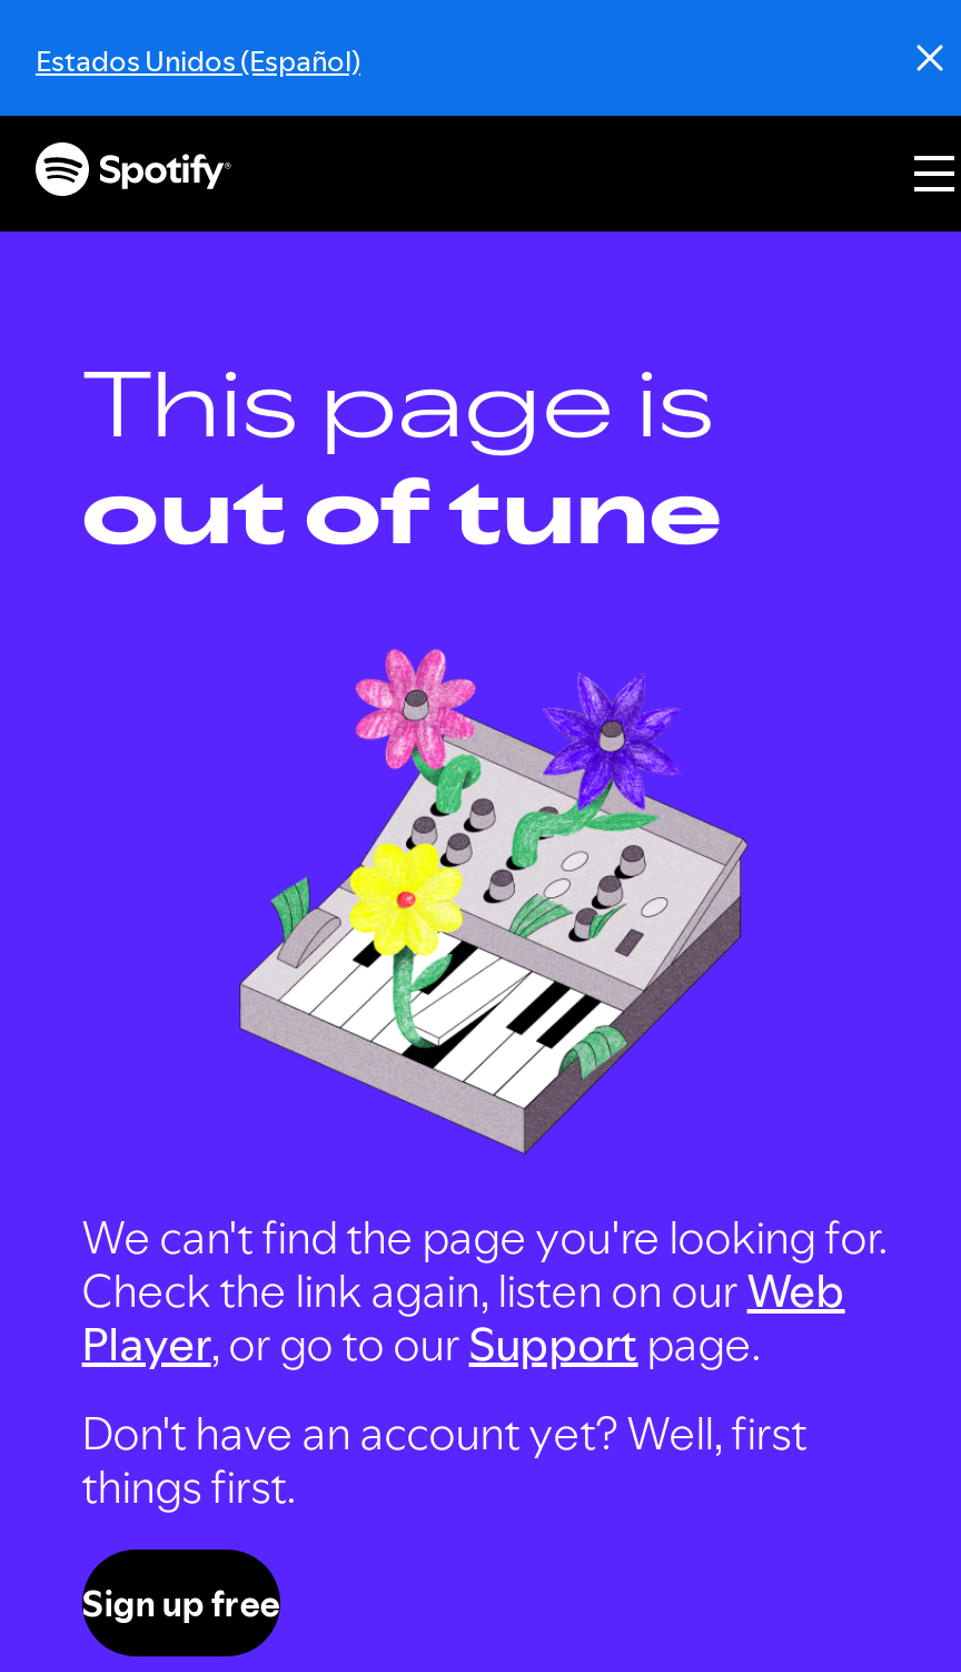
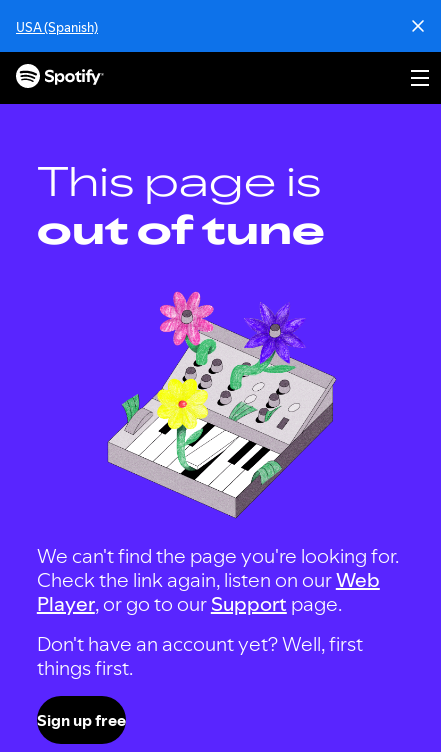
[36,40,360,80] Estados Unidos (Español) -> [16,18,98,36] USA (Spanish)

